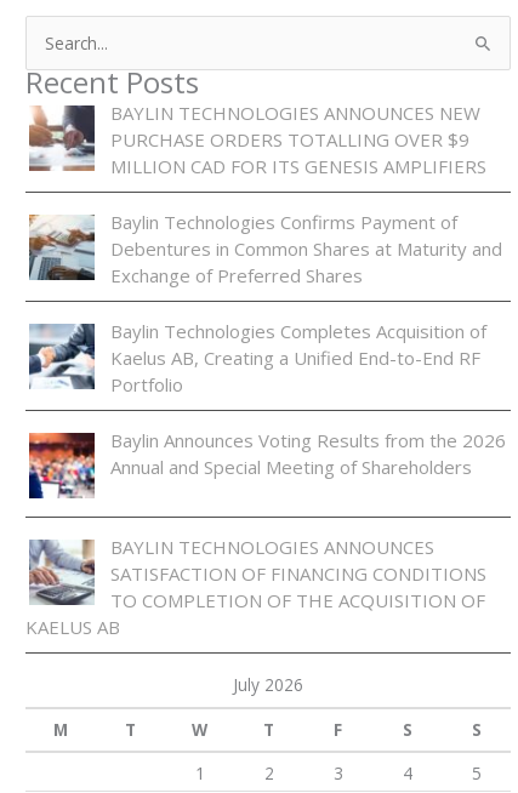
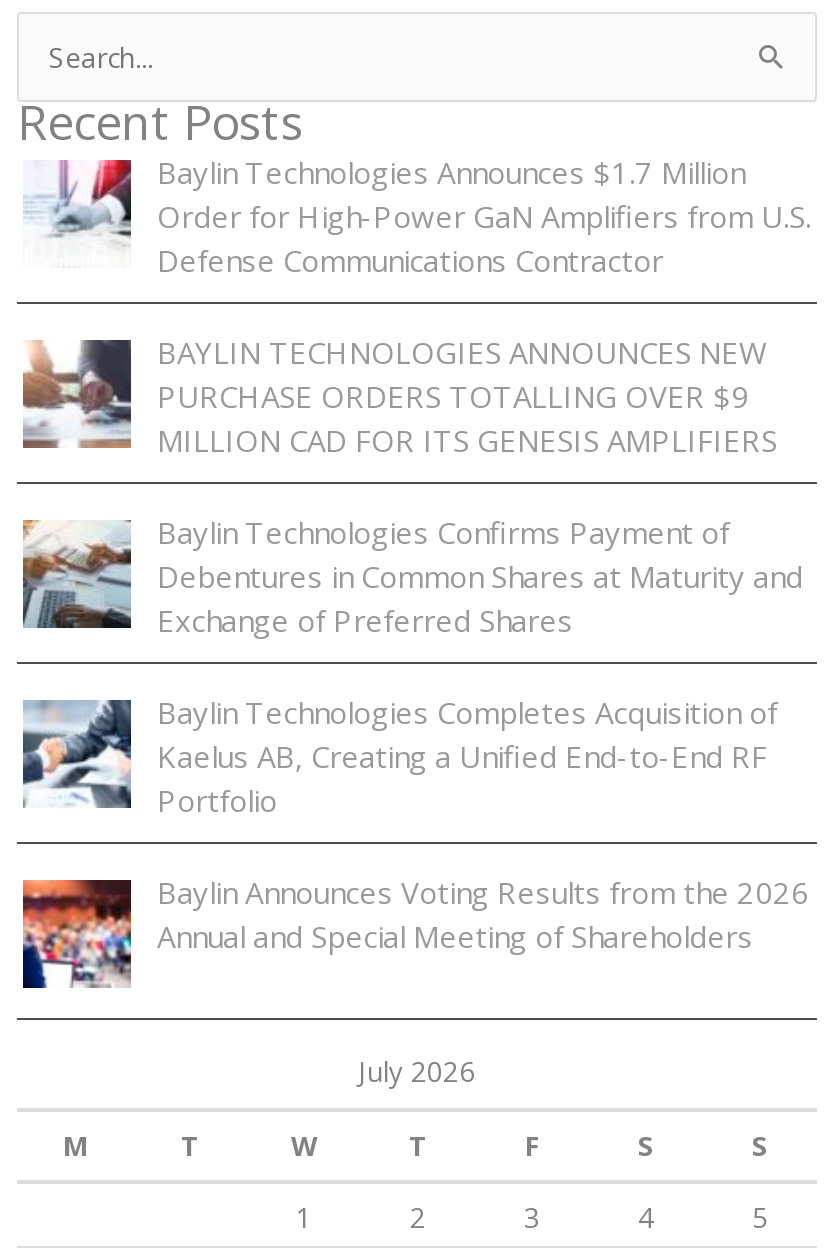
moved [27,101,506,479] -> [19,332,809,956]: [image] | BAYLIN TECHNOLOGIES ANNOUNCES NEW | PURCHASE ORDERS TOTALLING OVER $9 | ... | Baylin Announces Voting Results from the 2026 | Annual and Special Meeting of Shareholders
none -> [23,152,811,280] [image] | Baylin Technologies Announces $1.7 Million | Order for High-Power GaN Amplifiers from U.S. | Defense Communications Contractor
[25,535,486,639] [image] | BAYLIN TECHNOLOGIES ANNOUNCES | SATISFACTION OF FINANCING CONDITIONS | TO COMPLETION OF THE ACQUISITION OF | KAELUS AB -> none

